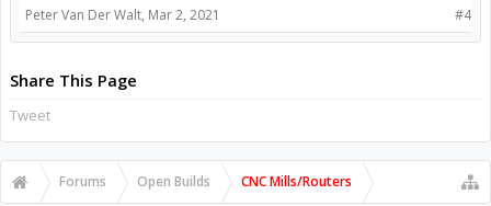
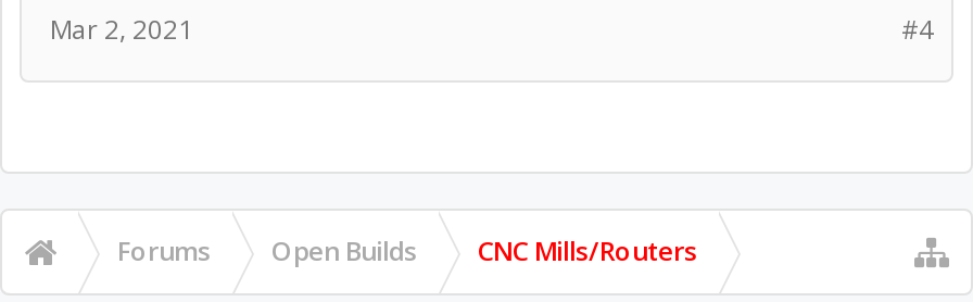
[10,6,220,125] Peter Van Der Walt, Mar 2, 2021 | Share This Page | Tweet -> [50,10,193,47] Mar 2, 2021

